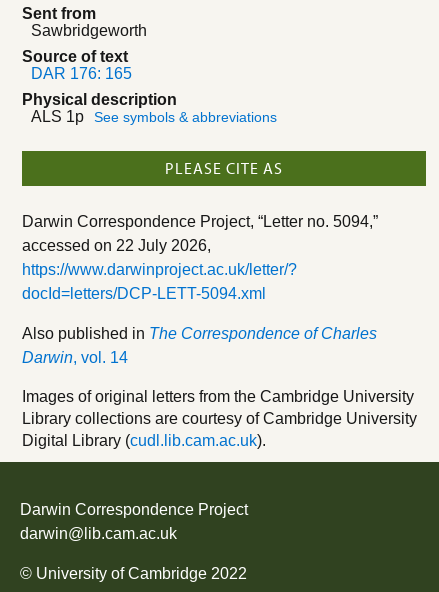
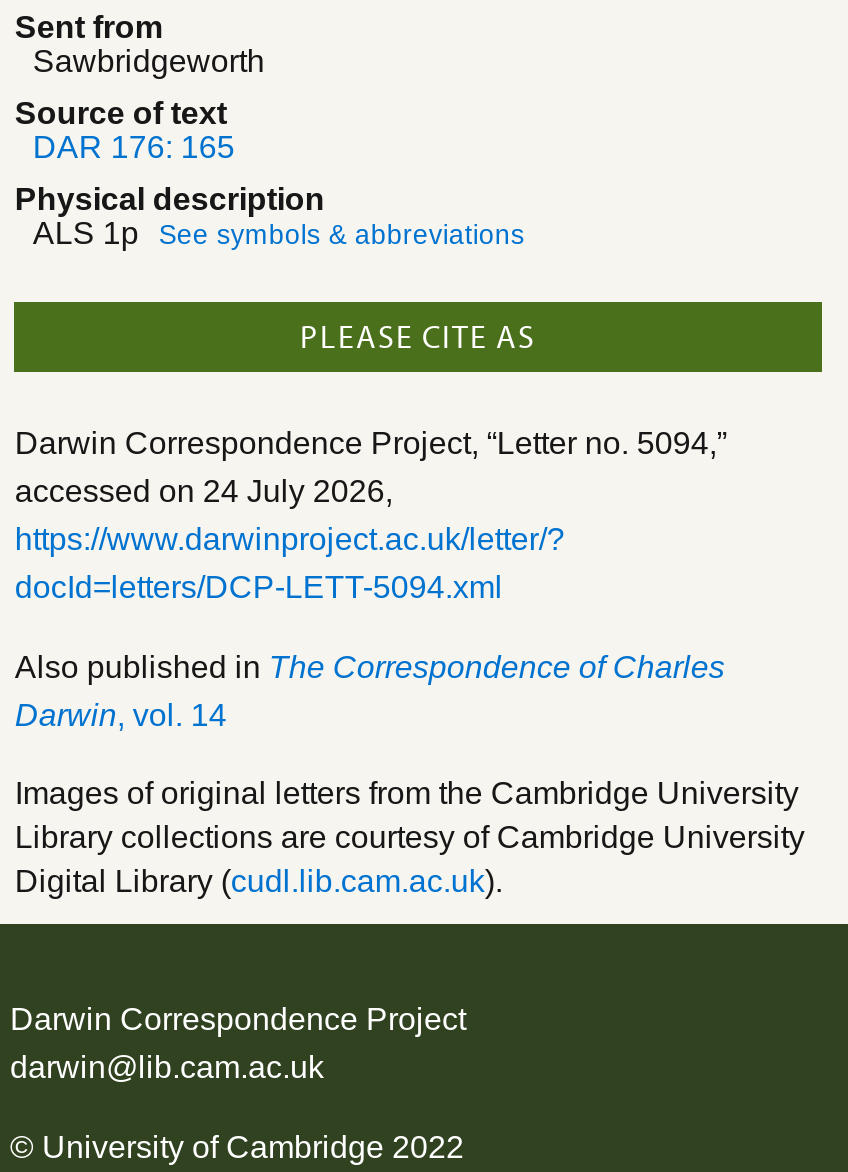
[22,236,211,253] accessed on 22 July 2026, -> [15,473,393,507] accessed on 24 July 2026,

